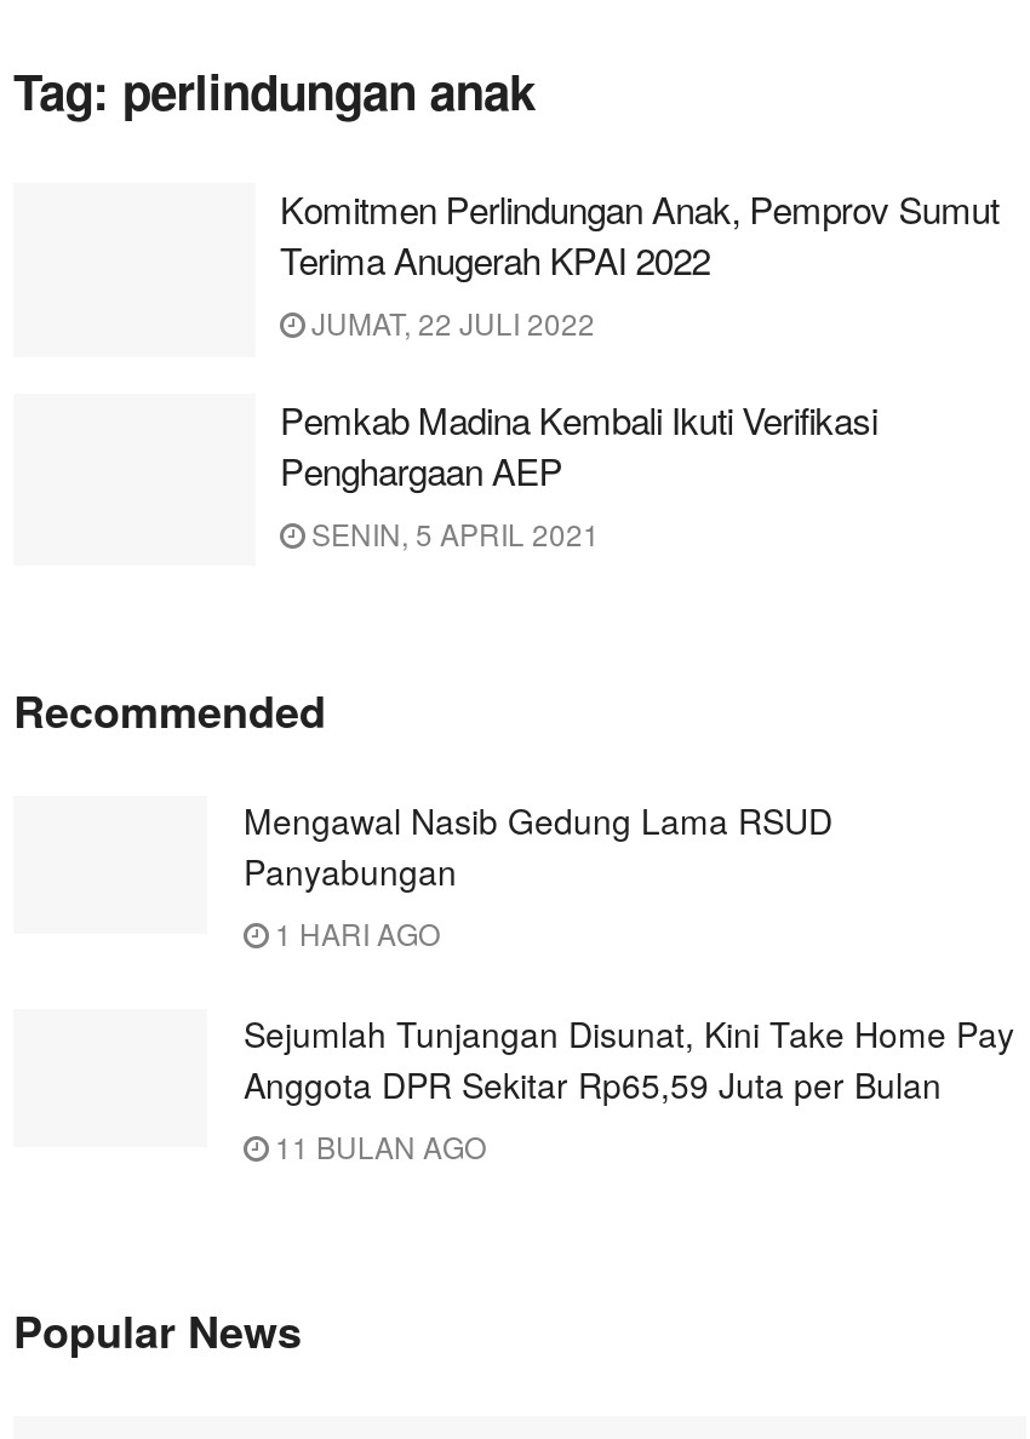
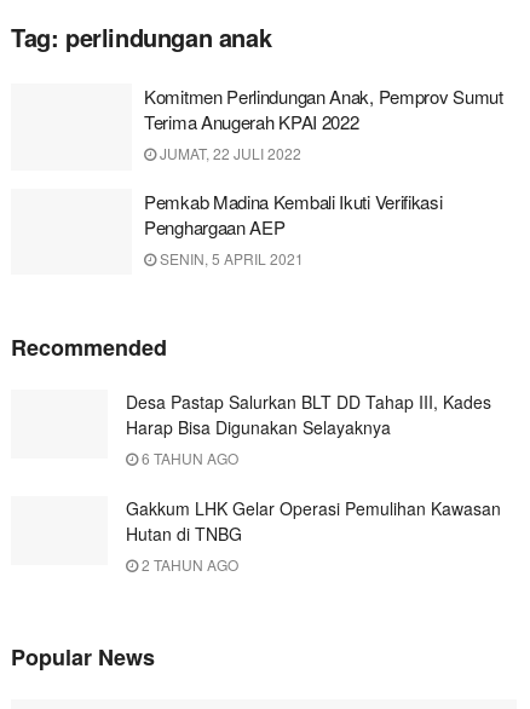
[244,796,832,953] Mengawal Nasib Gedung Lama RSUD | Panyabungan | 1 HARI AGO -> [126,390,491,468] Desa Pastap Salurkan BLT DD Tahap III, Kades | Harap Bisa Digunakan Selayaknya | 6 TAHUN AGO
[244,1009,1014,1166] Sejumlah Tunjangan Disunat, Kini Take Home Pay | Anggota DPR Sekitar Rp65,59 Juta per Bulan | 11 BULAN AGO -> [126,496,501,575] Gakkum LHK Gelar Operasi Pemulihan Kawasan | Hutan di TNBG | 2 TAHUN AGO

